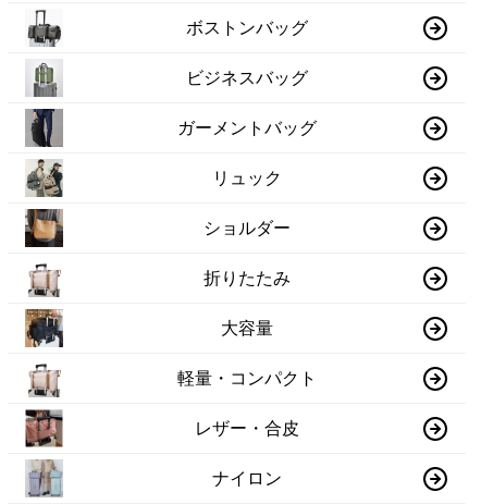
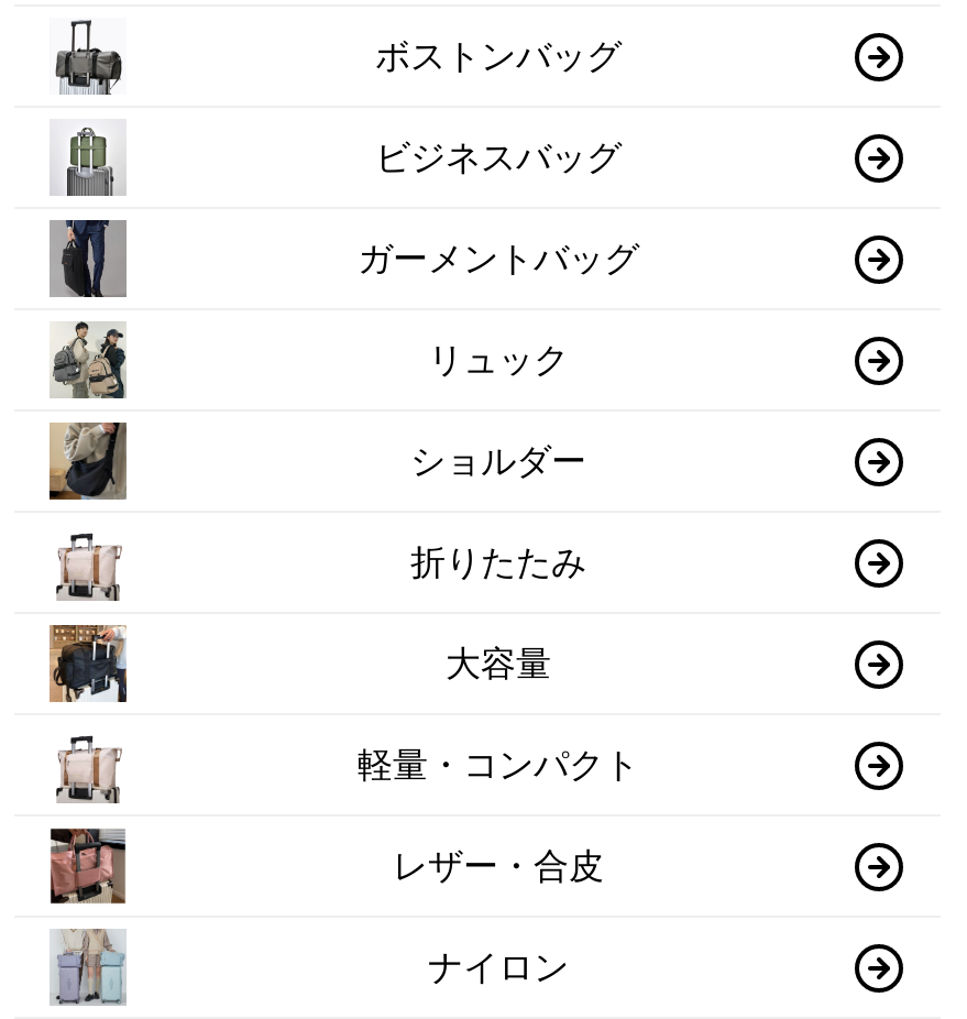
[24,208,64,248] [image] -> [47,420,129,502] [image]

